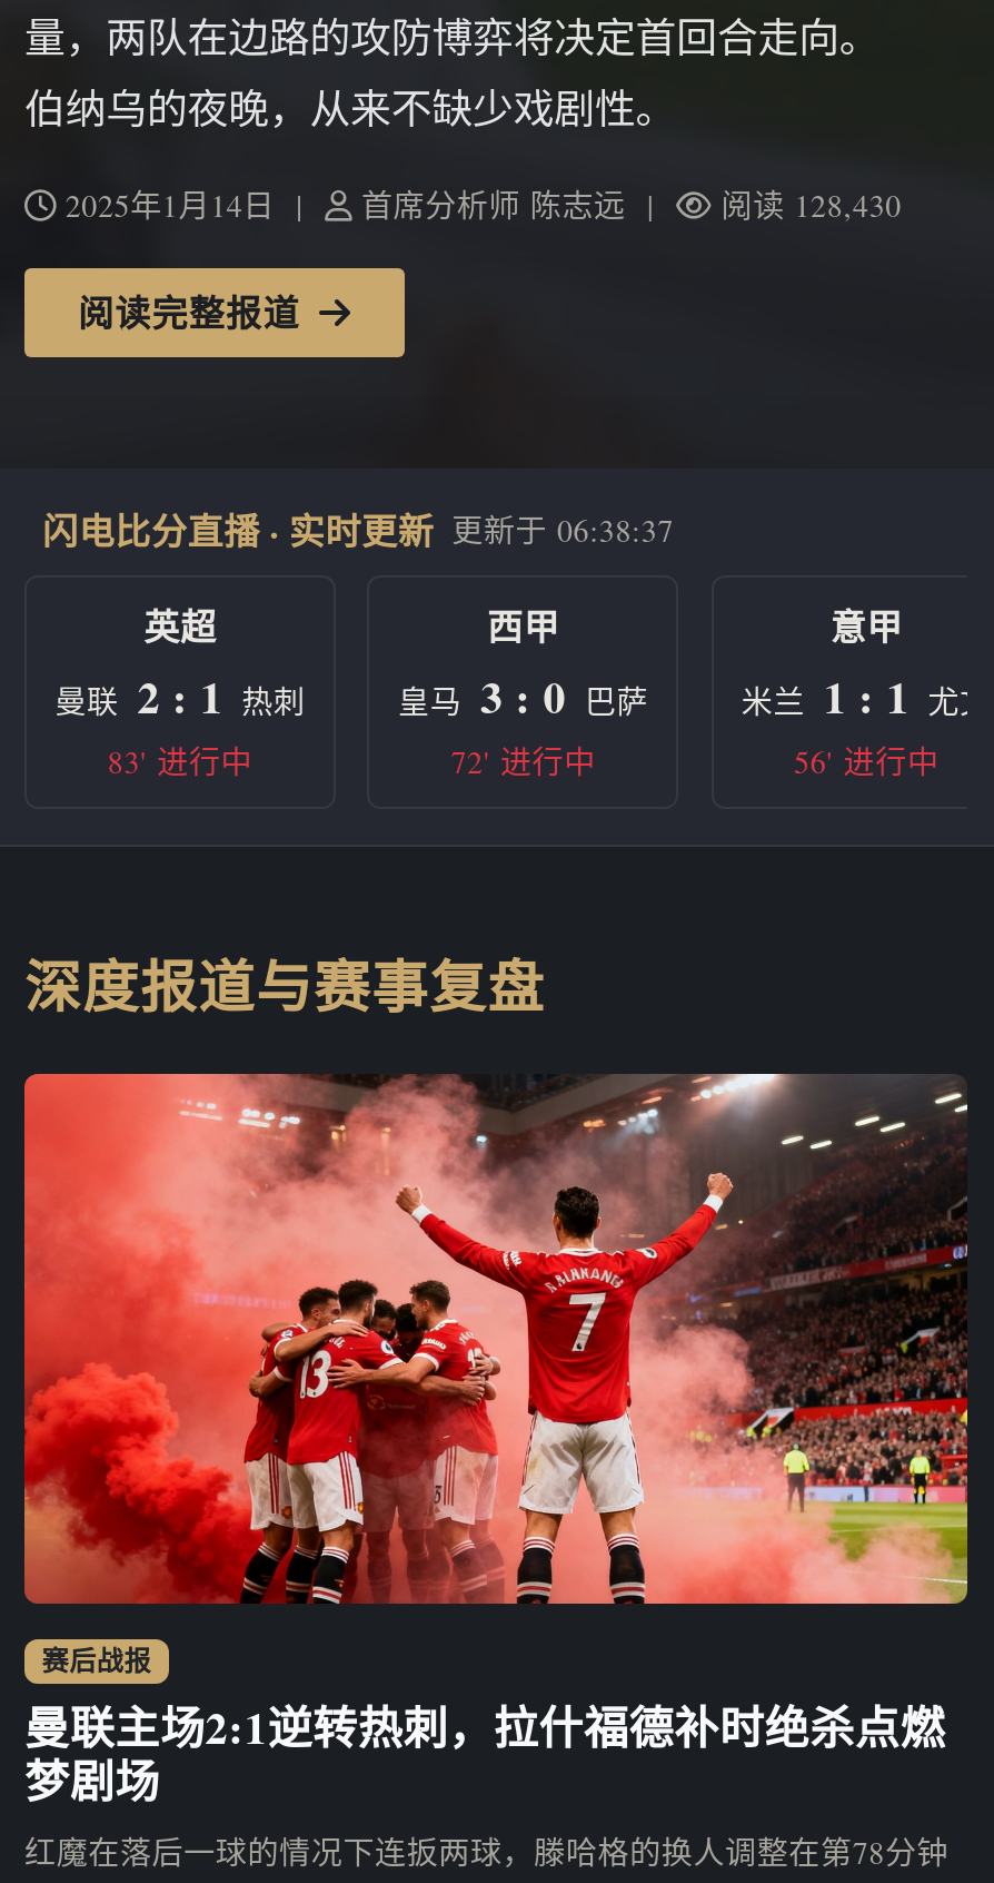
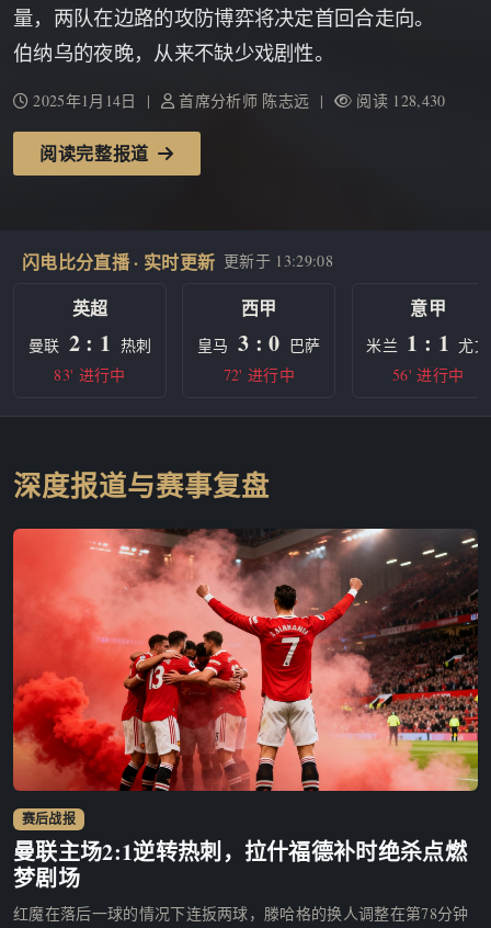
[42,504,674,555] 闪电比分直播 · 实时更新 更新于06:38:37 -> [22,248,333,274] 闪电比分直播 · 实时更新 更新于13:29:08

